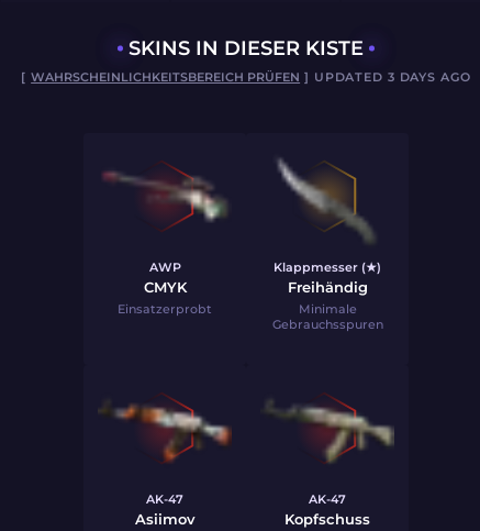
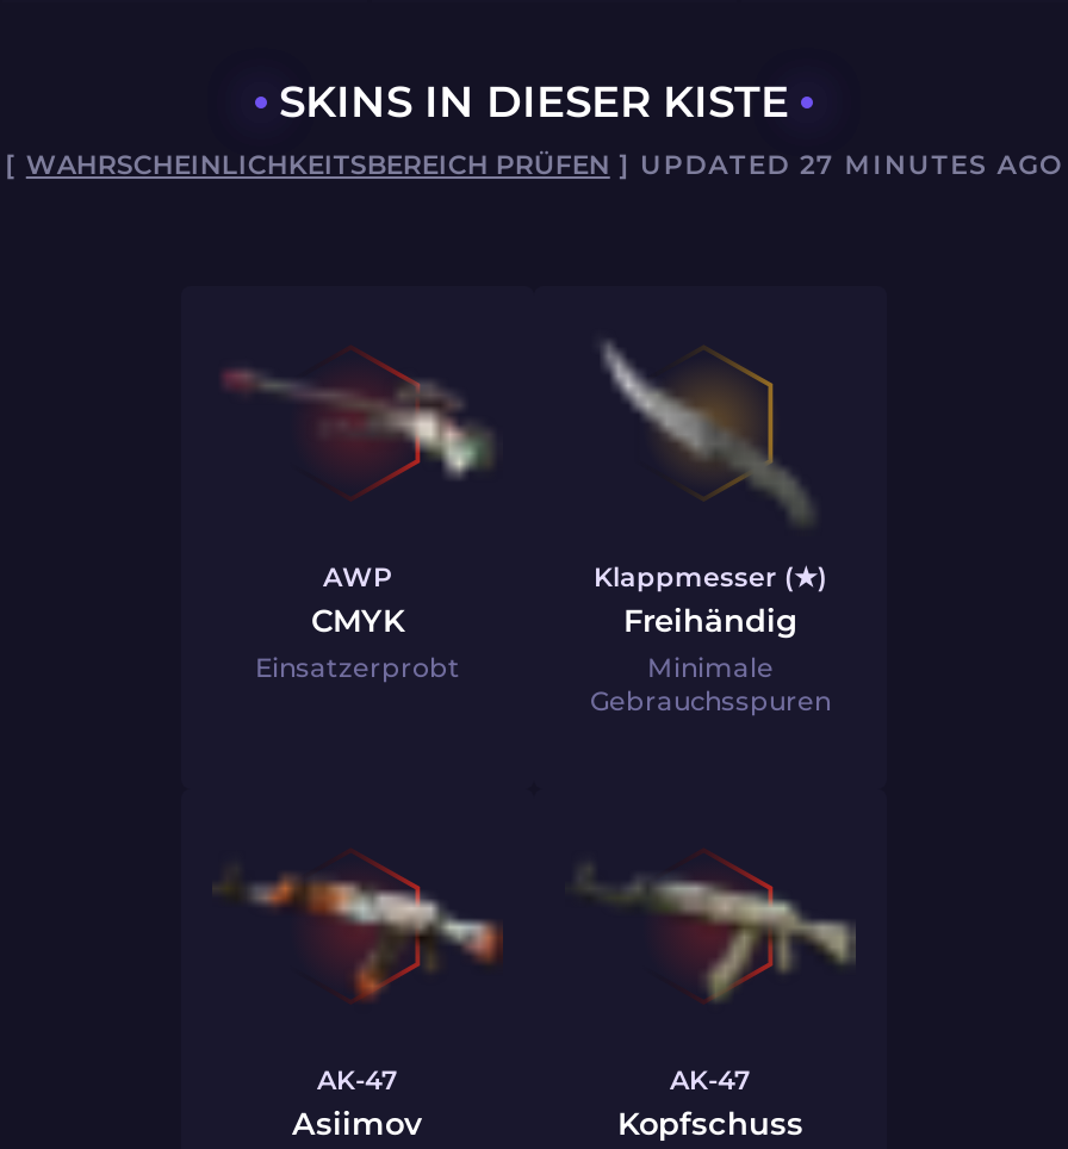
[21,69,471,85] [WAHRSCHEINLICHKEITSBEREICH PRÜFEN] UPDATED 3 DAYS AGO -> [5,148,1063,181] [WAHRSCHEINLICHKEITSBEREICH PRÜFEN] UPDATED 27 MINUTES AGO

